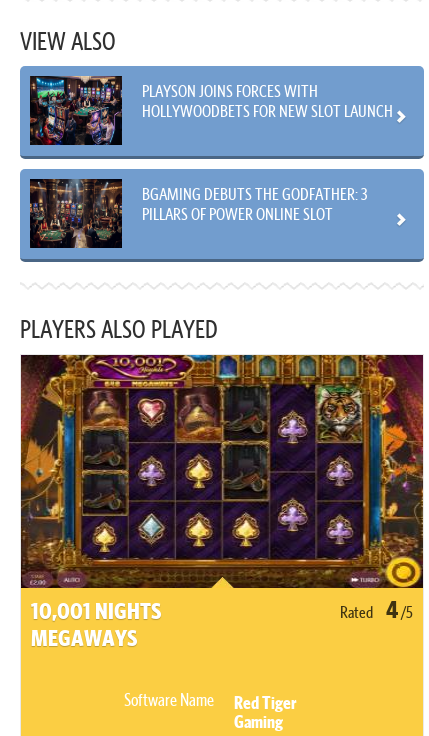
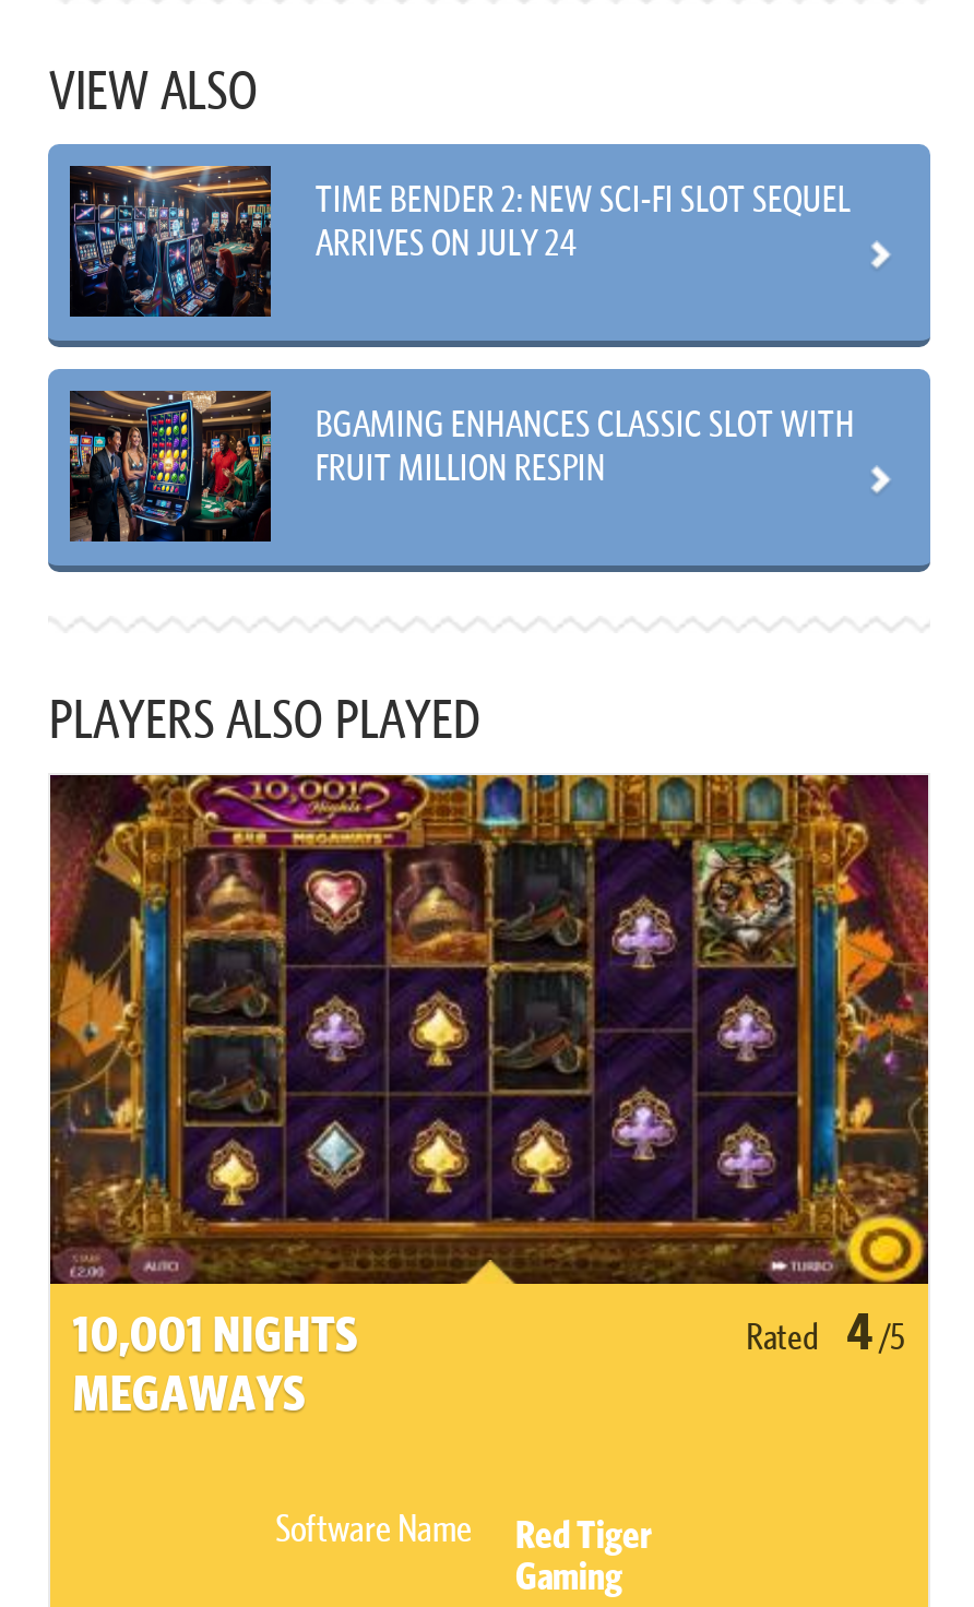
[29,75,393,146] [image] | PLAYSON JOINS FORCES WITH | HOLLYWOODBETS FOR NEW SLOT LAUNCH -> [70,164,850,317] [image] | TIME BENDER 2: NEW SCI-FI SLOT SEQUEL | ARRIVES ON JULY 24
[29,178,367,249] [image] | BGAMING DEBUTS THE GODFATHER: 3 | PILLARS OF POWER ONLINE SLOT -> [70,391,855,544] [image] | BGAMING ENHANCES CLASSIC SLOT WITH | FRUIT MILLION RESPIN

